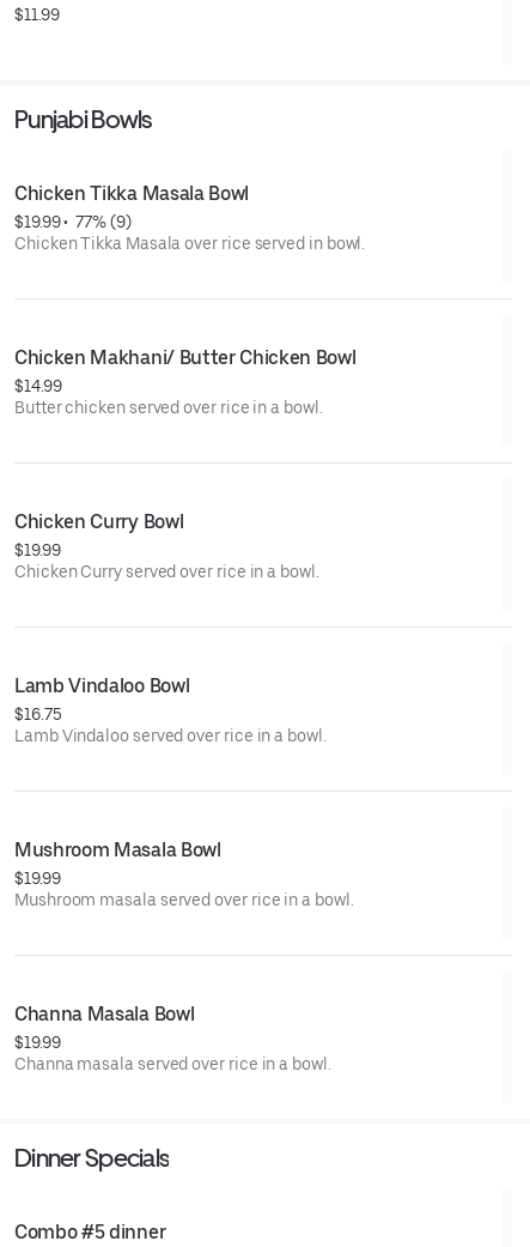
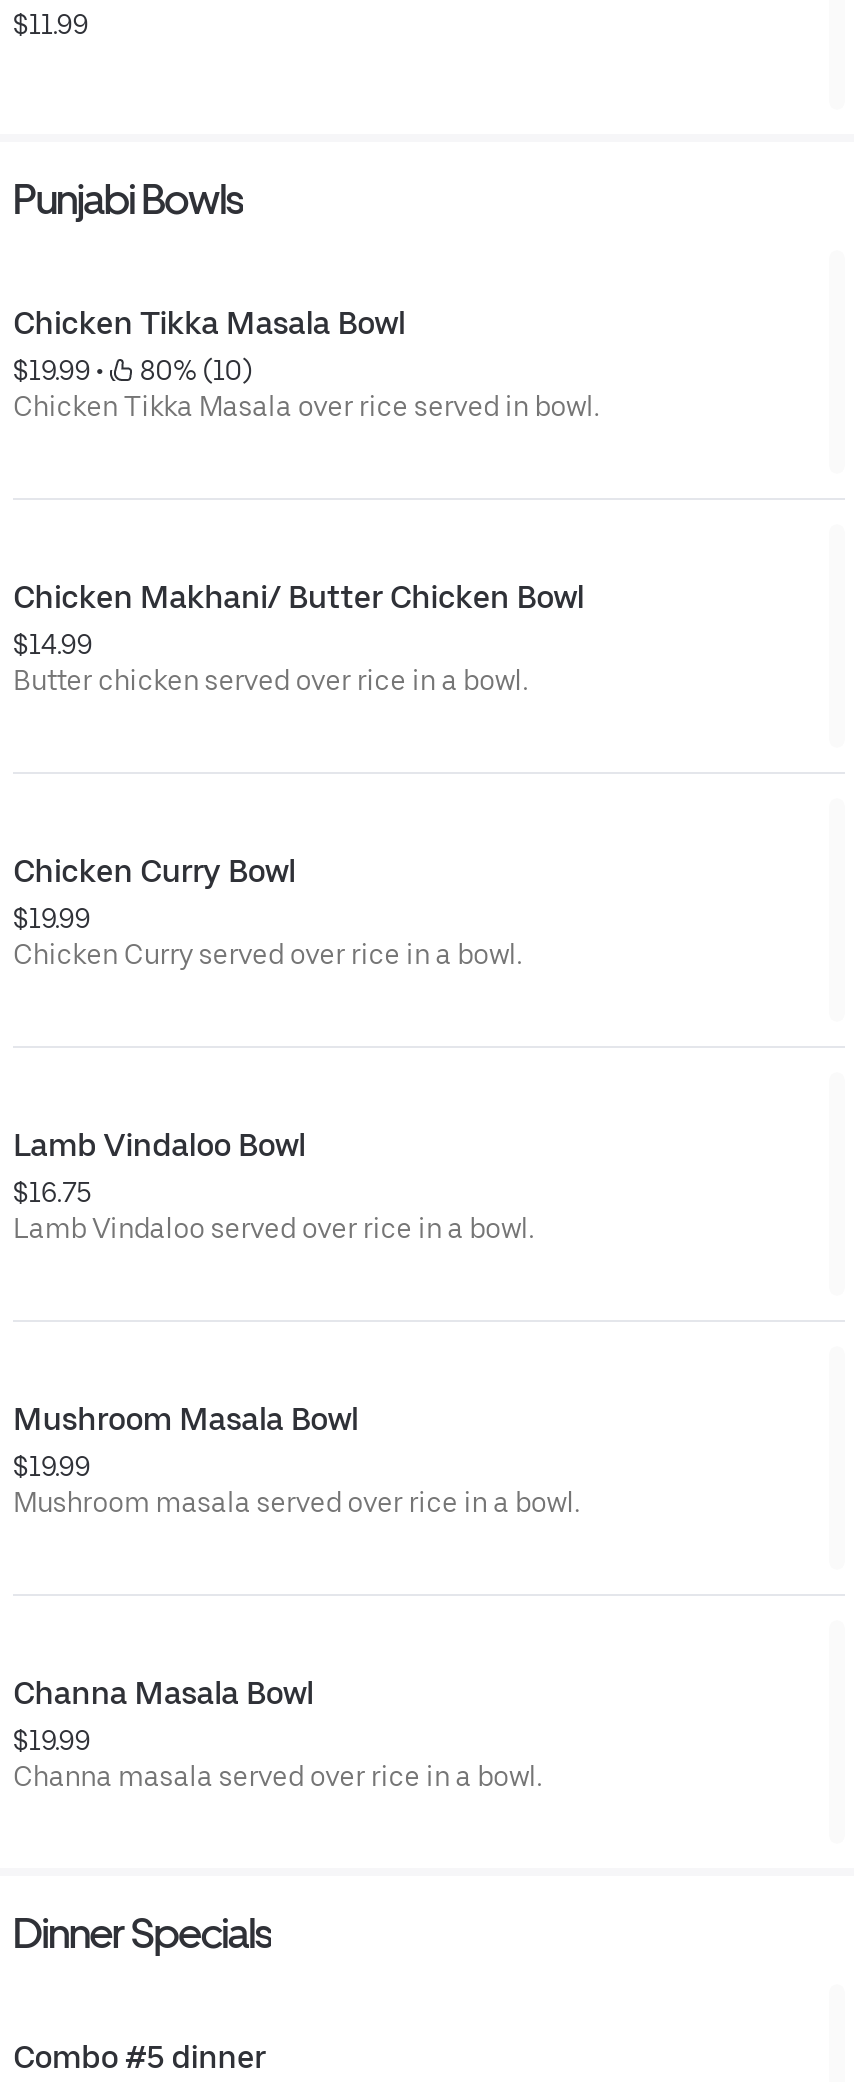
[14,212,131,231] $19.99 • 77% (9) -> [13,354,252,386] $19.99 • | 80% (10)

